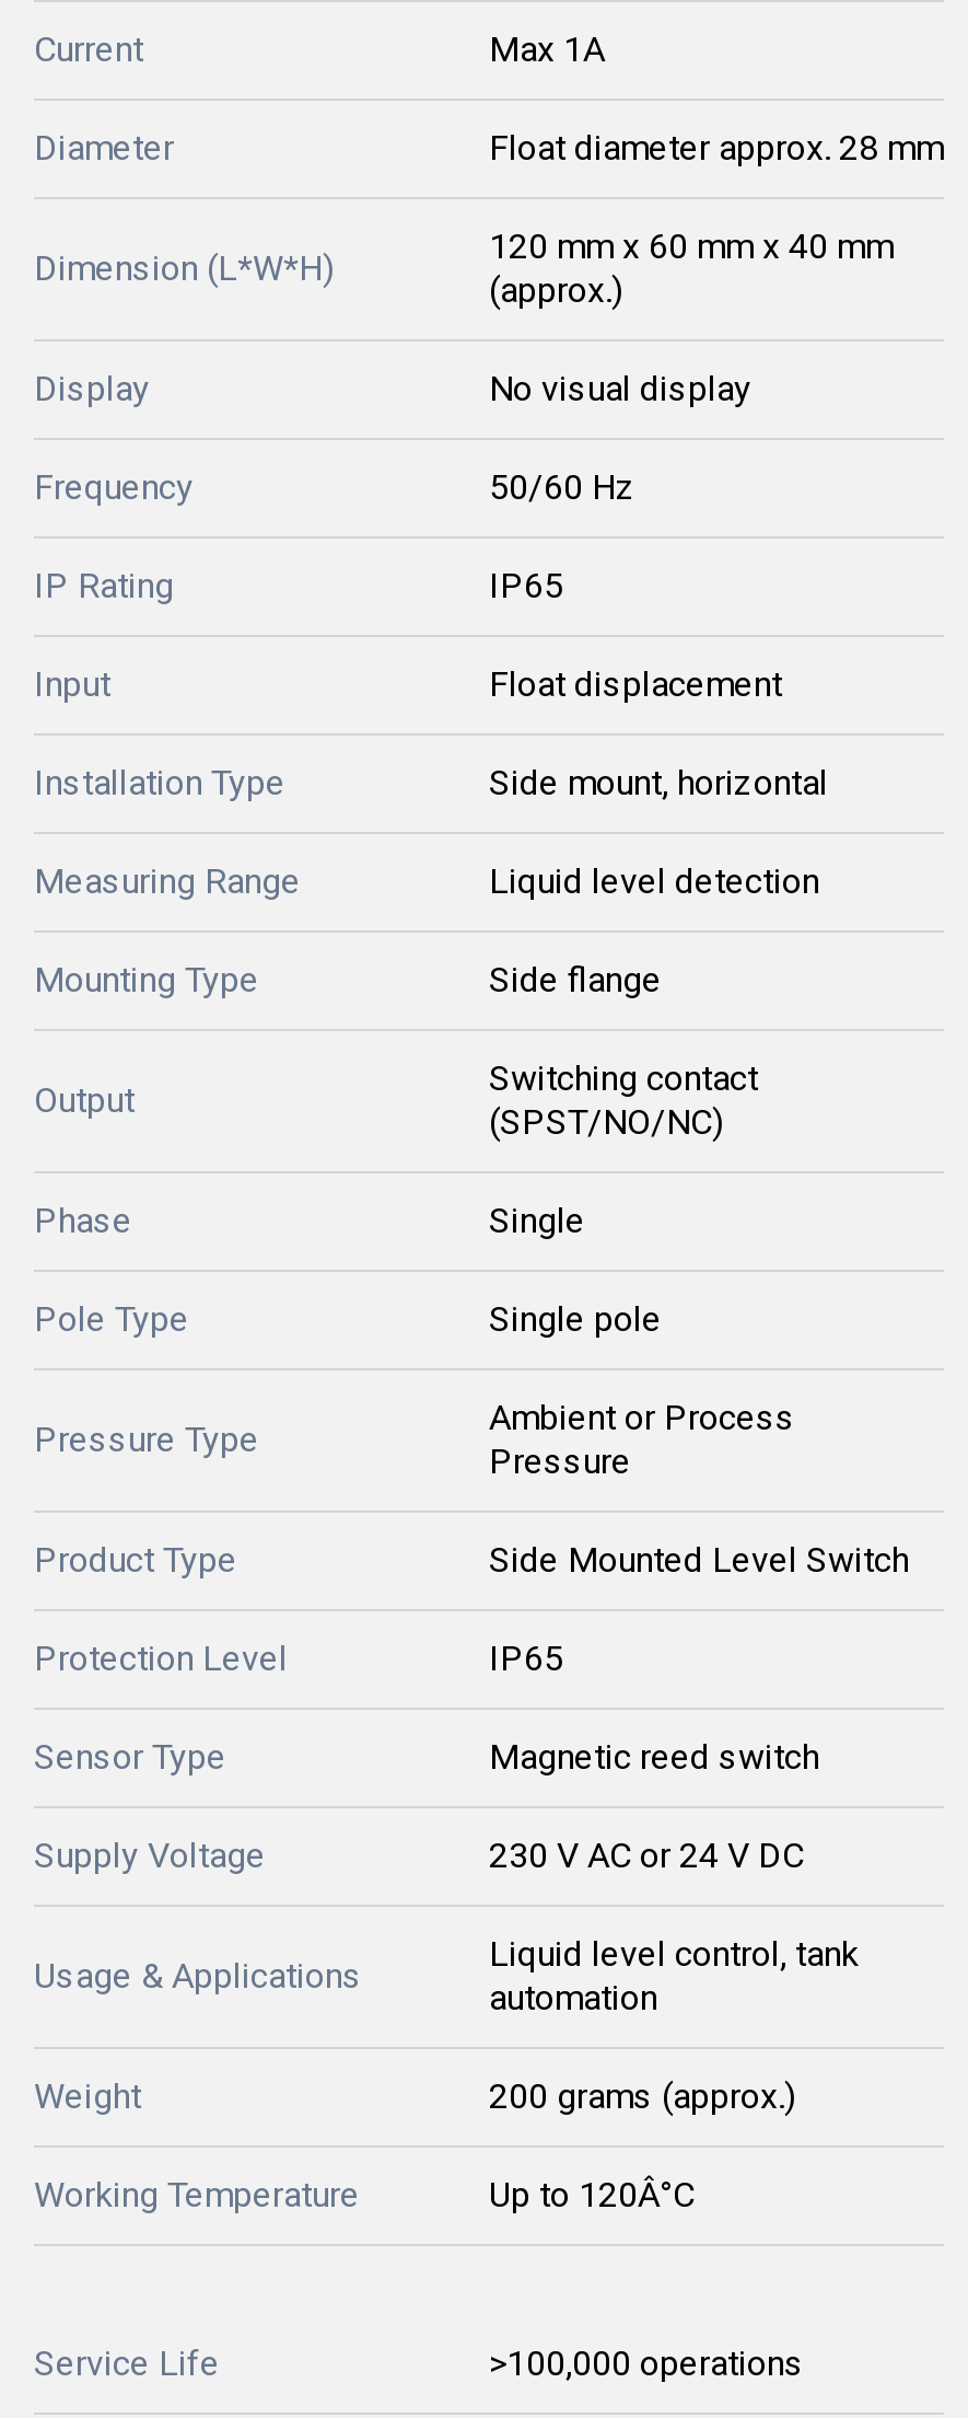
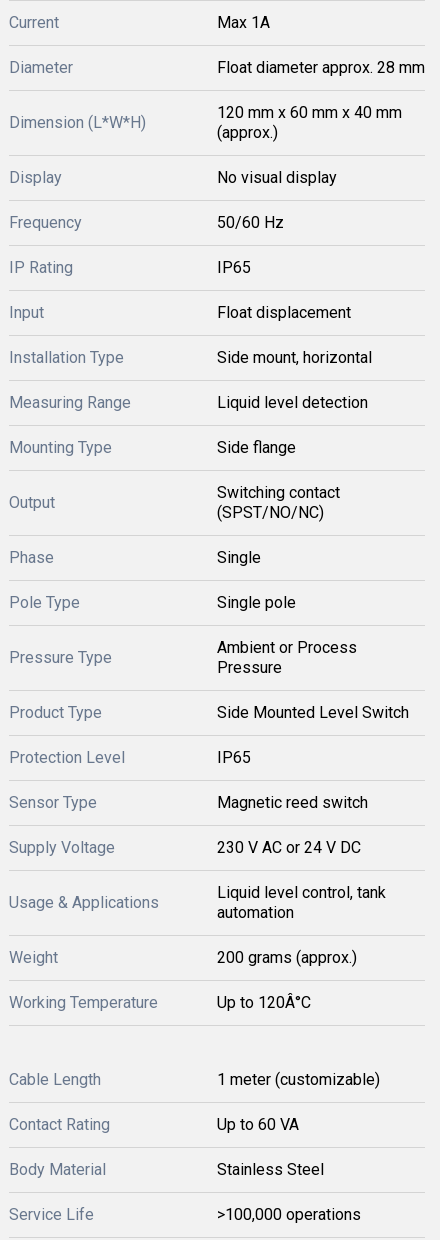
none -> [9,1070,380,1179] Cable Length | 1 meter (customizable) | Contact Rating | Up to 60 VA | Body Material | Stainless Steel

